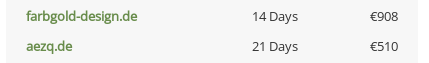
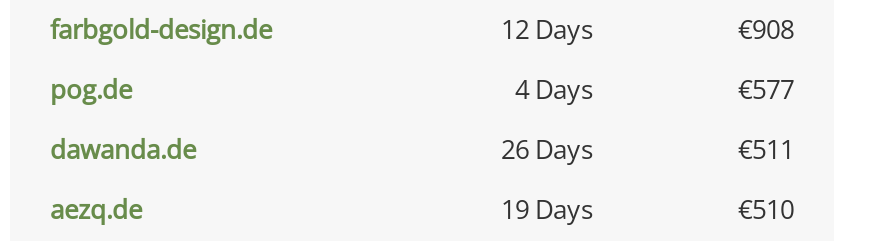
[251,7,297,25] 14 Days -> [501,11,593,47] 12 Days
none -> [50,71,794,167] pog.de | 4 Days | €577 | dawanda.de | 26 Days | €511
[251,37,297,55] 21 Days -> [501,191,593,227] 19 Days

